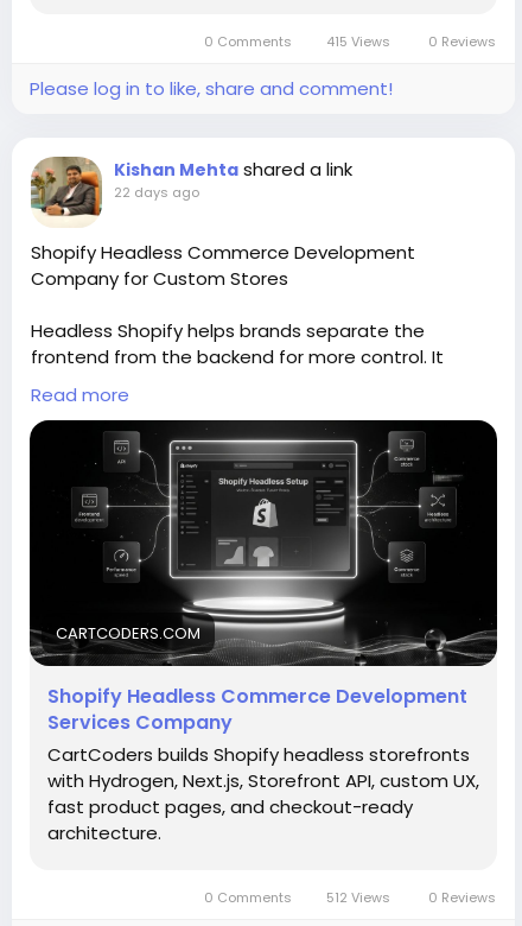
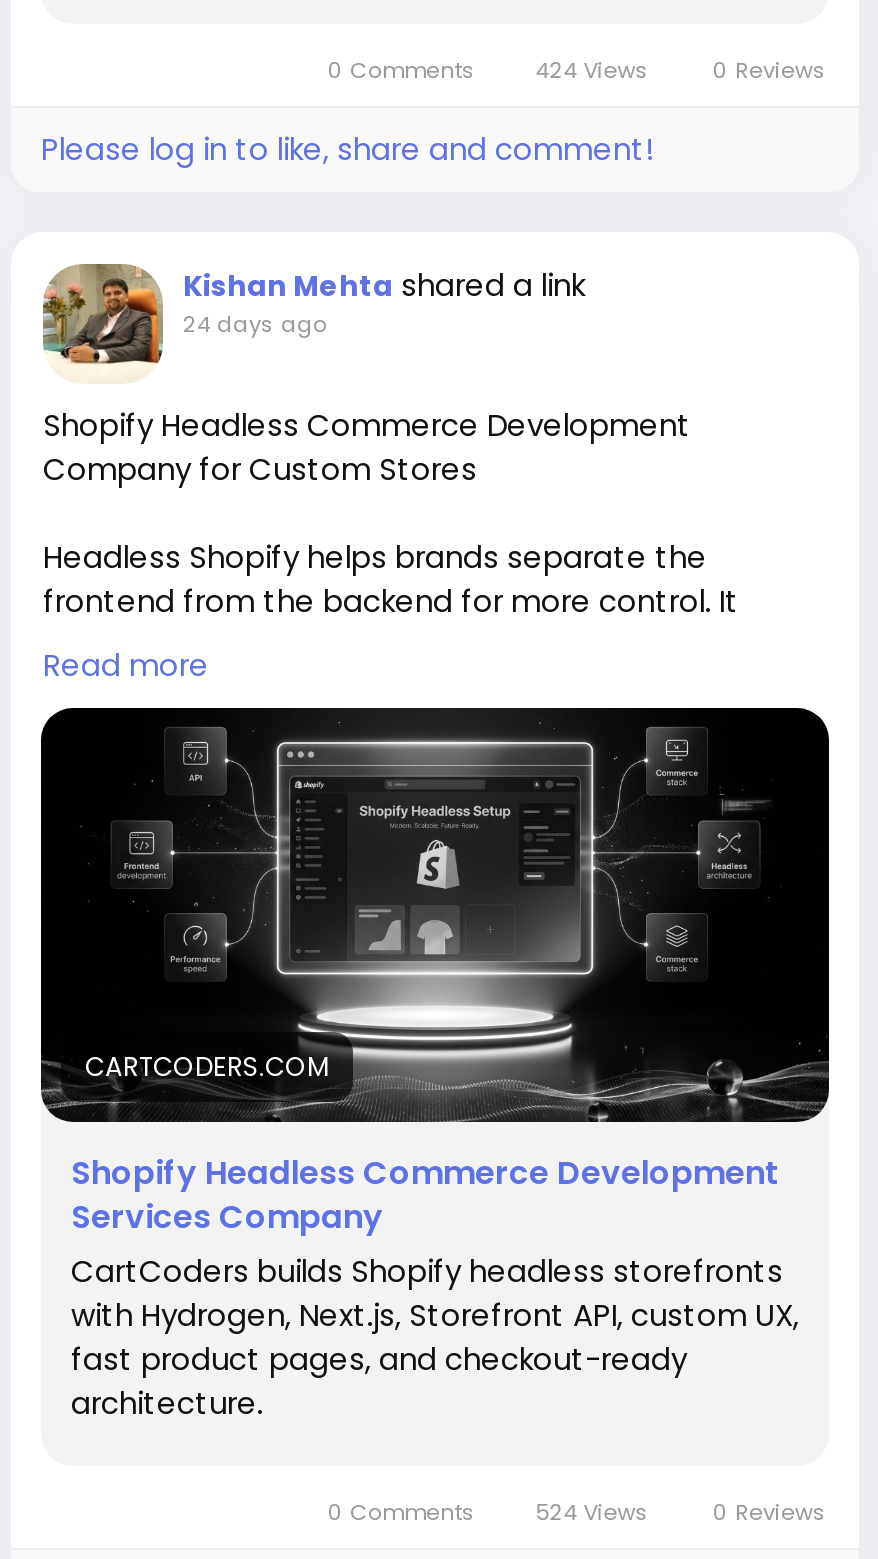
[200,32,496,51] 0 Comments 415 Views 0 Reviews -> [322,54,827,86] 0 Comments 424 Views 0 Reviews
[114,183,199,202] 22 days ago -> [183,308,327,340] 24 days ago
[200,888,496,907] 0 Comments 512 Views 0 Reviews -> [322,1496,827,1528] 0 Comments 524 Views 0 Reviews

